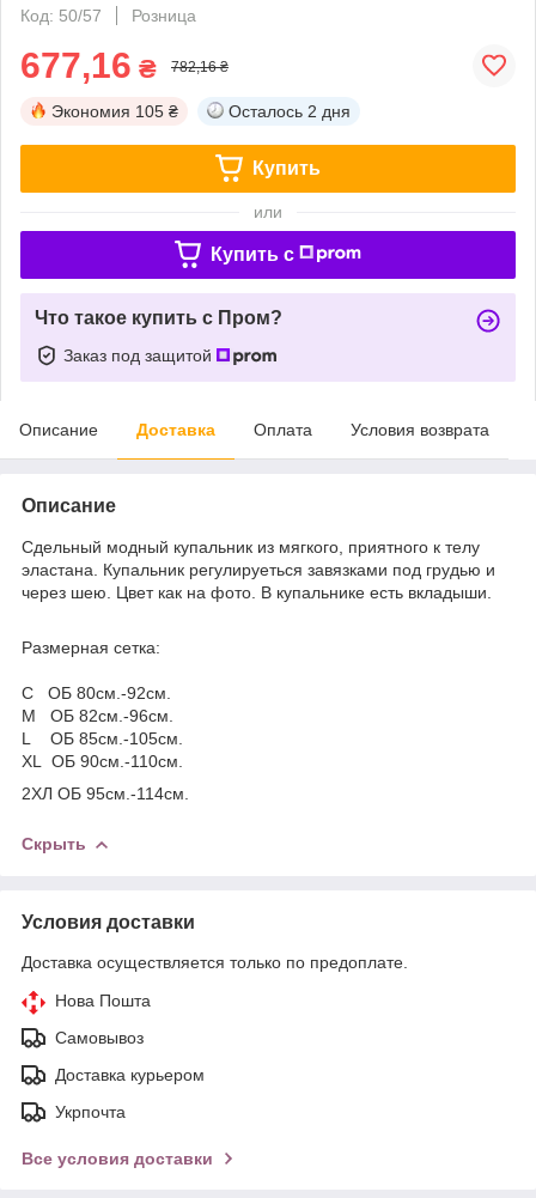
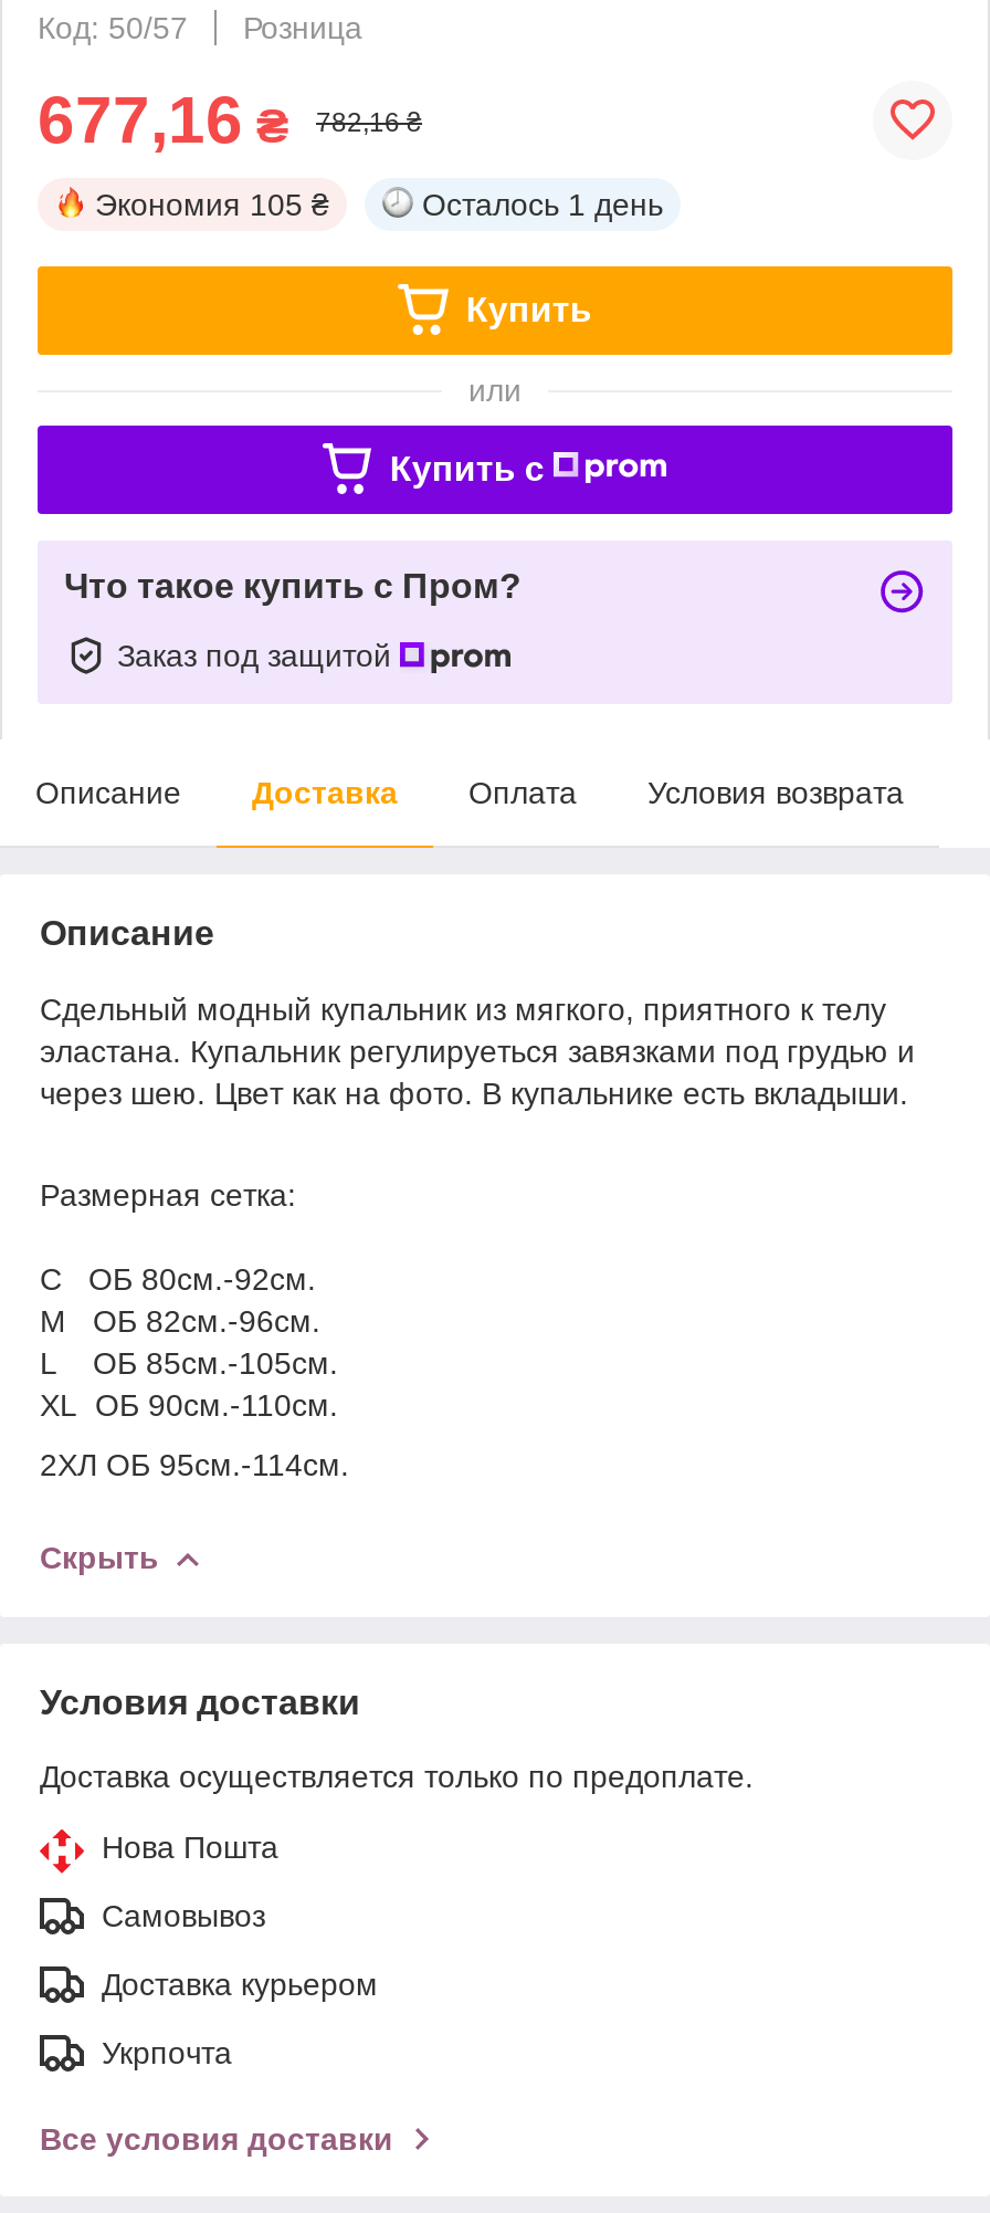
[229,101,351,121] Осталось 2 дня -> [422,186,663,222] Осталось 1 день

